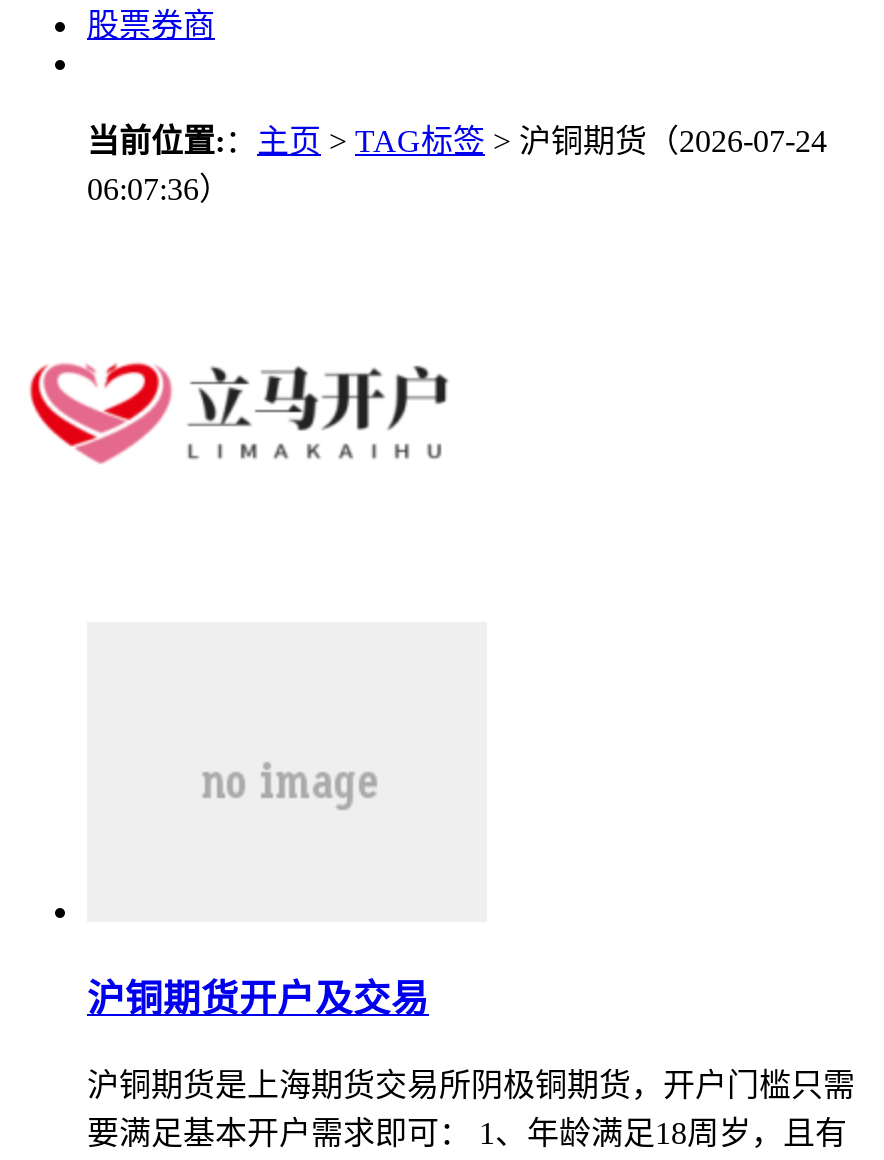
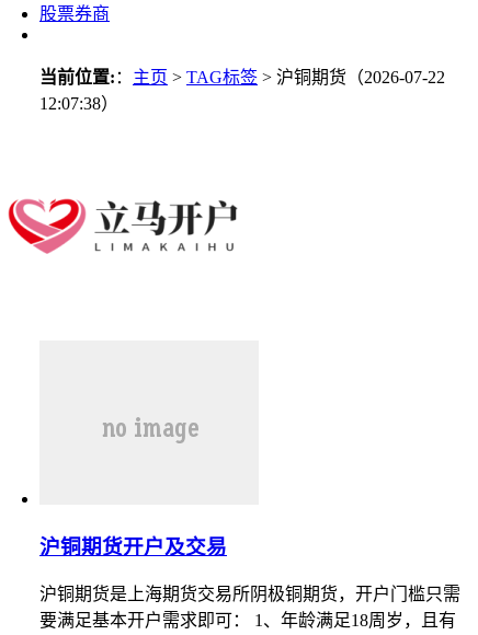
[87,124,827,158] 当前位置:：主页> TAG标签> 沪铜期货（2026-07-24 -> [39,68,445,86] 当前位置:：主页> TAG标签> 沪铜期货（2026-07-22
[87,172,231,206] 06:07:36） -> [39,94,118,113] 12:07:38）

